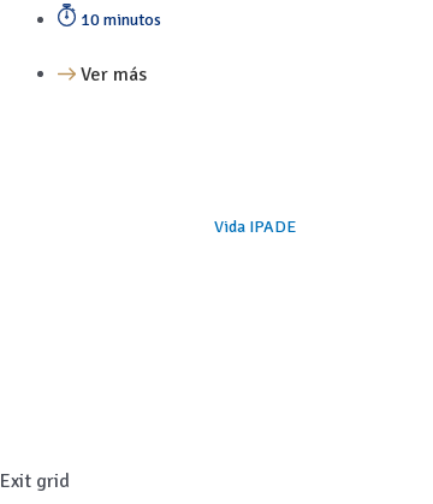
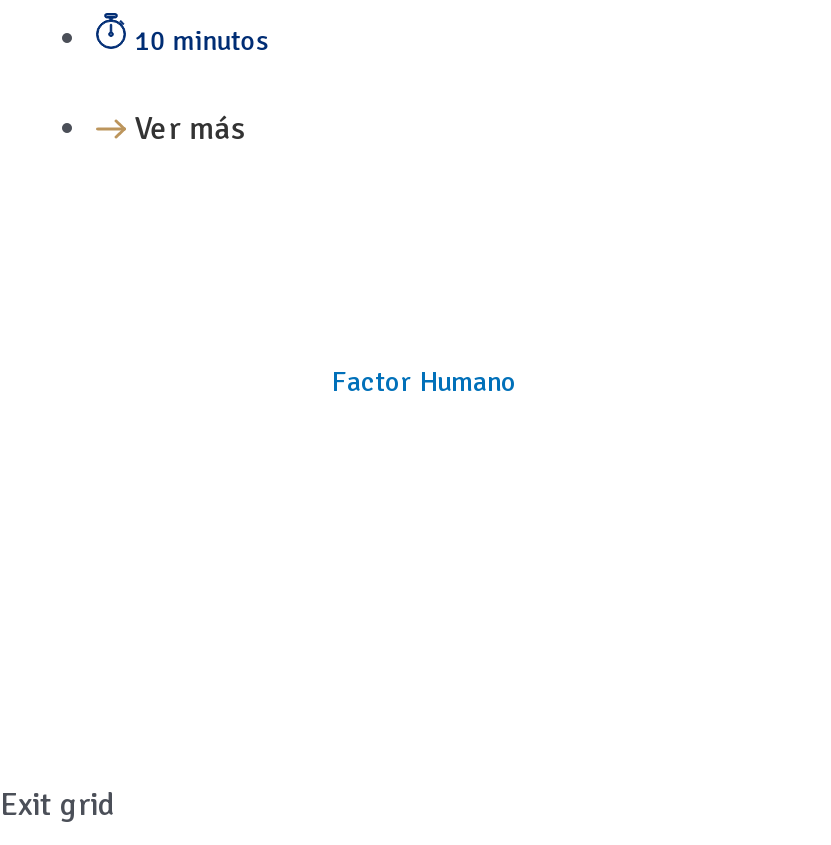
[214,216,296,237] Vida IPADE -> [331,366,517,400] Factor Humano

